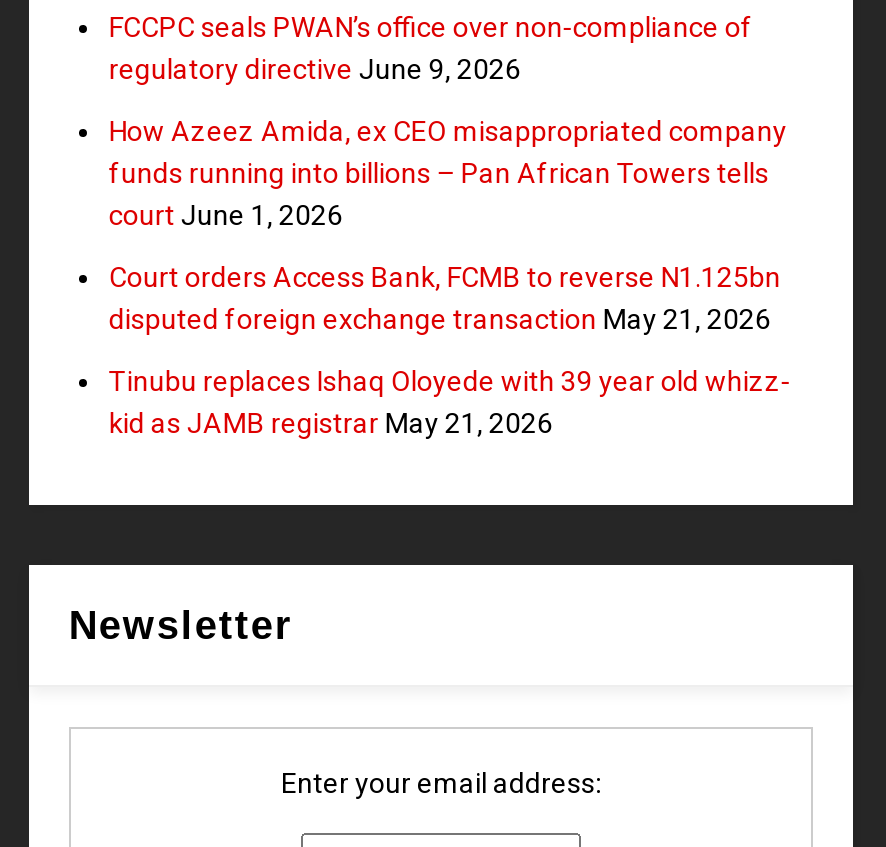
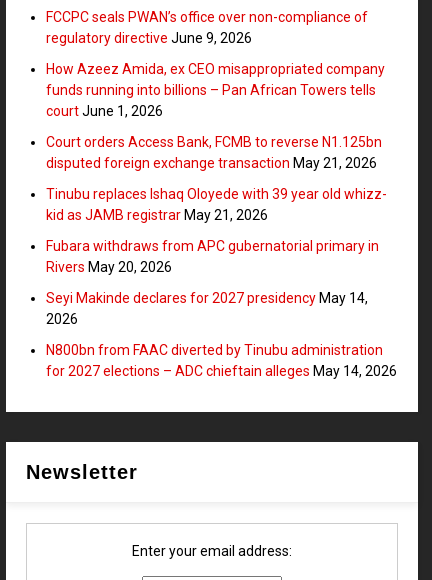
none -> [46,238,397,379] Fubara withdraws from APC gubernatorial primary in | Rivers May 20, 2026 | Seyi Makinde declares for 2027 presidency May 14, | 2026 | N800bn from FAAC diverted by Tinubu administration | for 2027 elections – ADC chieftain alleges May 14, 2026

